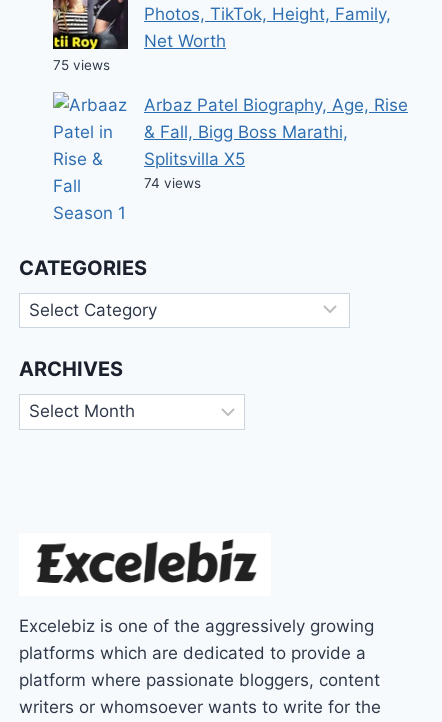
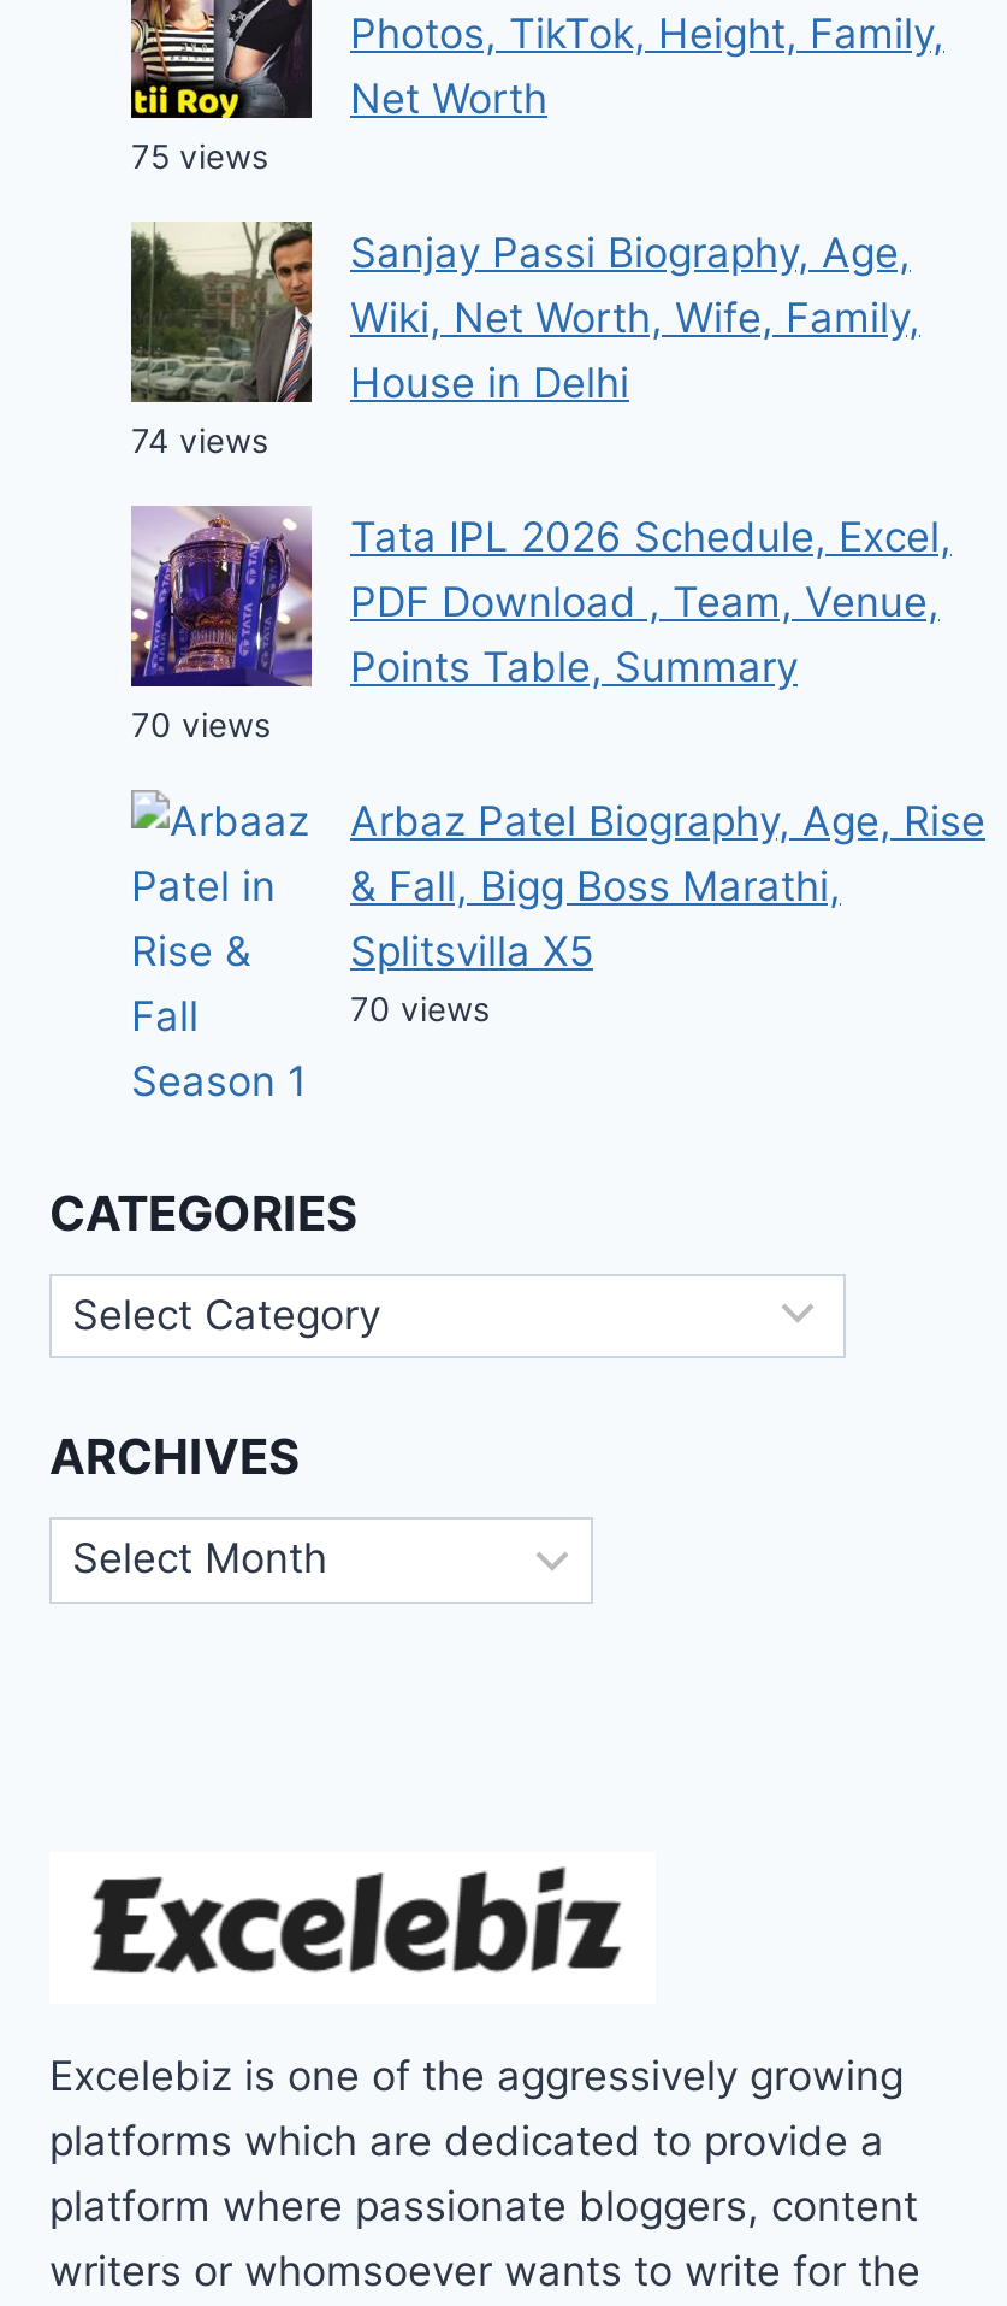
none -> [129,219,952,745] [image] | Sanjay Passi Biography, Age, | Wiki, Net Worth, Wife, Family, | House in Delhi | 74 views | Tata IPL 2026 Schedule, Excel, | PDF Download , Team, Venue, | Points Table, Summary | 70 views
none -> [129,499,314,689] [image]
[144,175,201,191] 74 views -> [350,990,490,1029] 70 views

